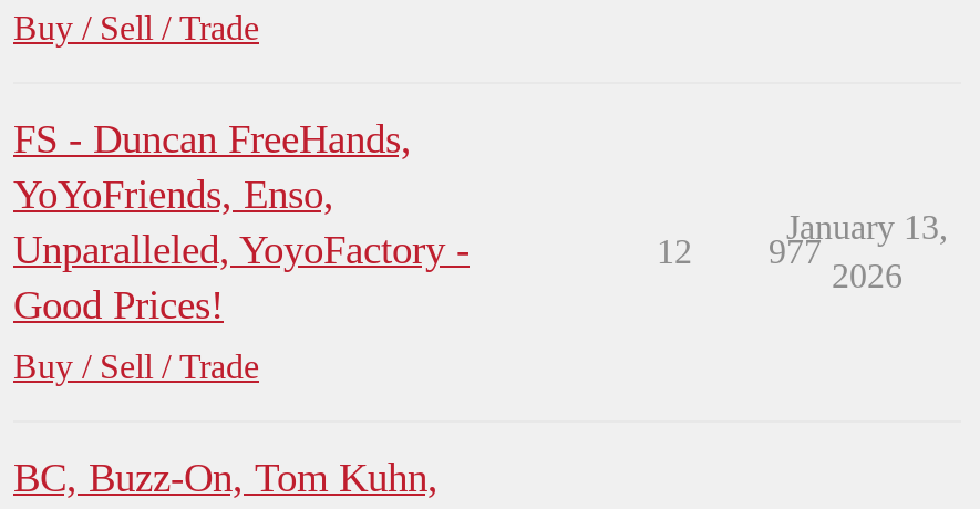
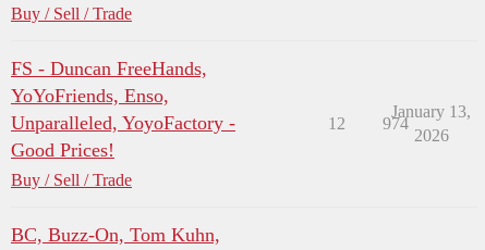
[768,233,822,271] 977 -> [383,114,409,133] 974

